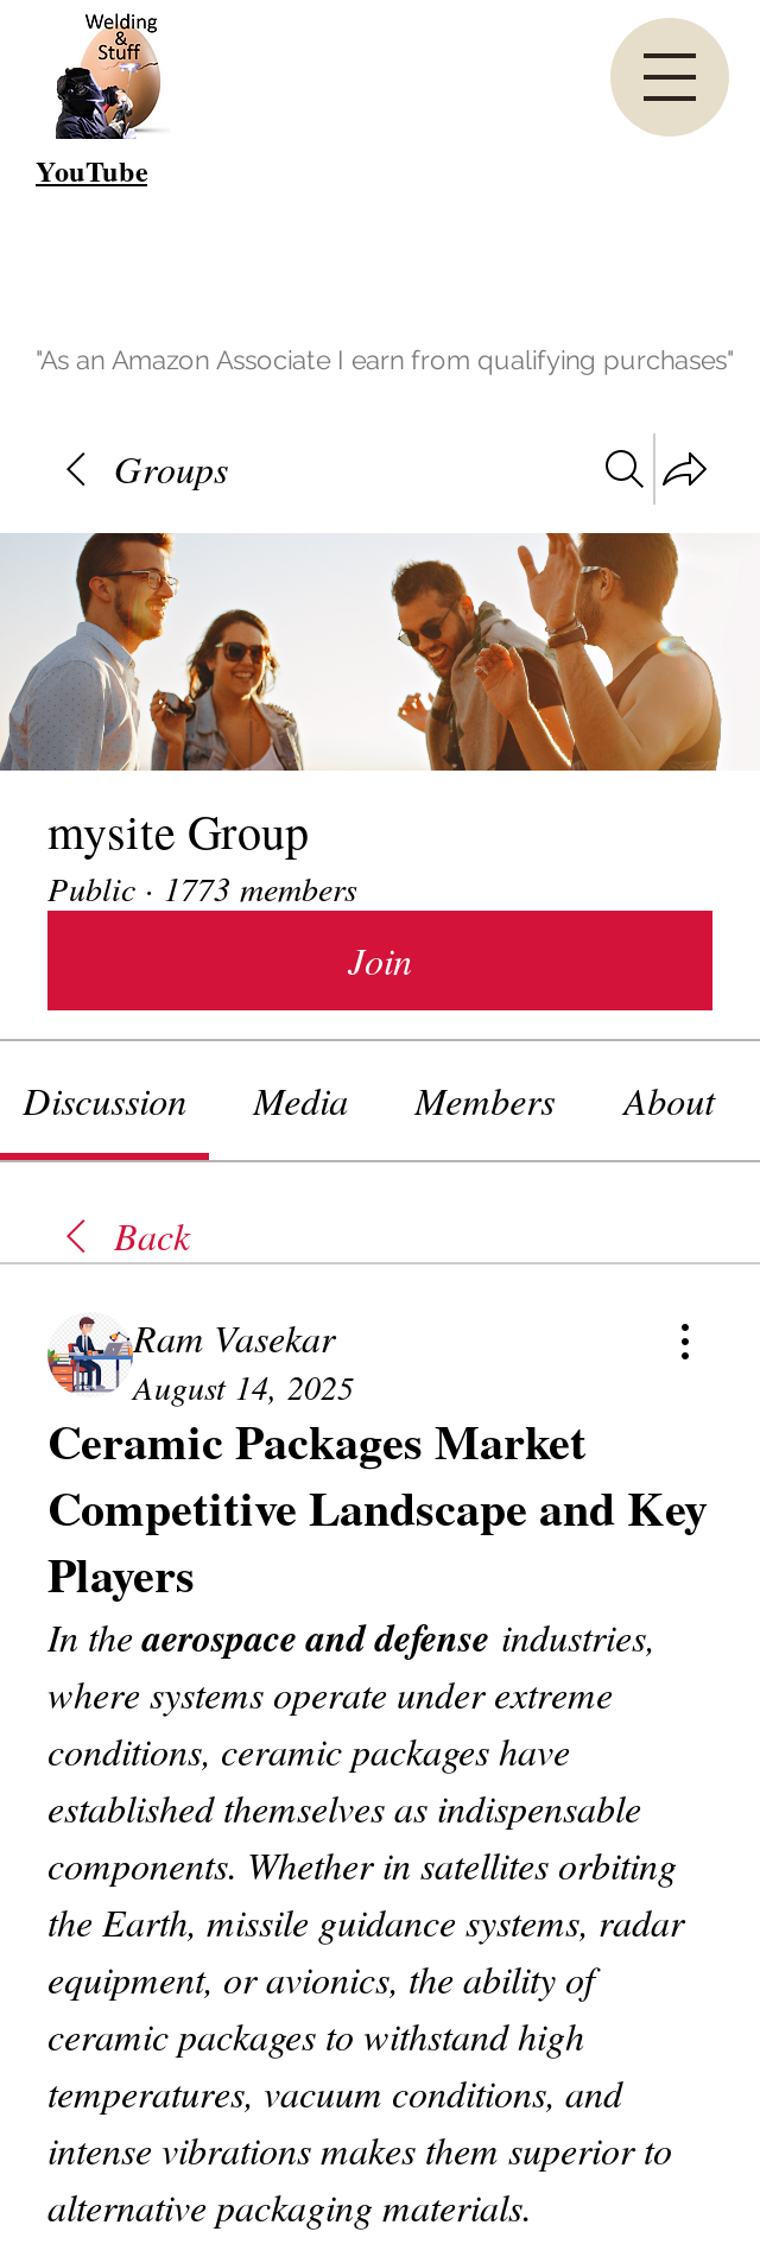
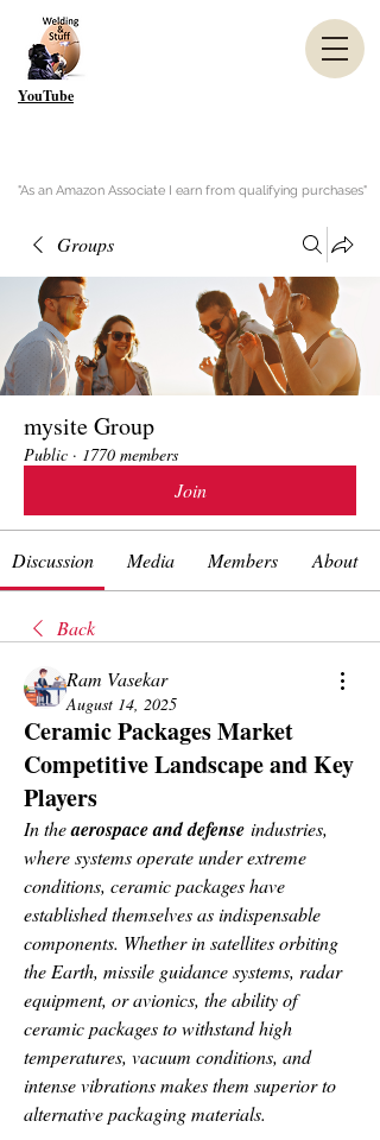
[47,866,356,911] Public · 1773 members -> [24,443,178,465] Public · 1770 members

